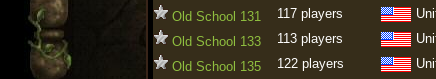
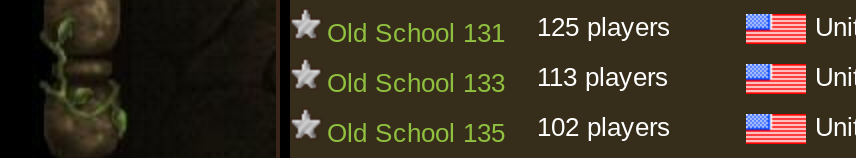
[171,6,342,24] Old School 131 117 players -> [327,12,671,48] Old School 131 125 players
[171,56,343,74] Old School 135 122 players -> [327,112,671,148] Old School 135 102 players

